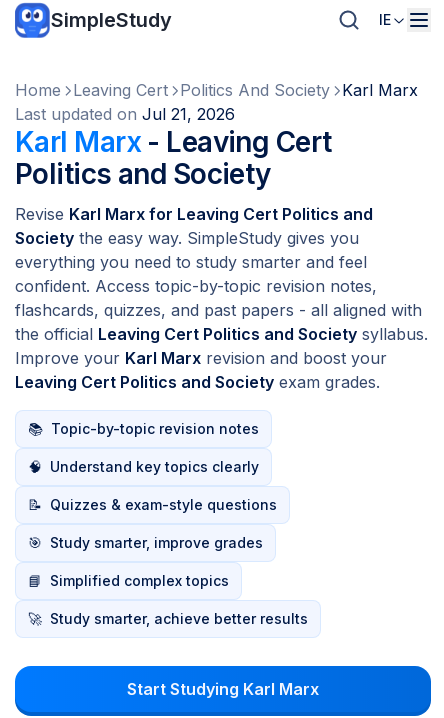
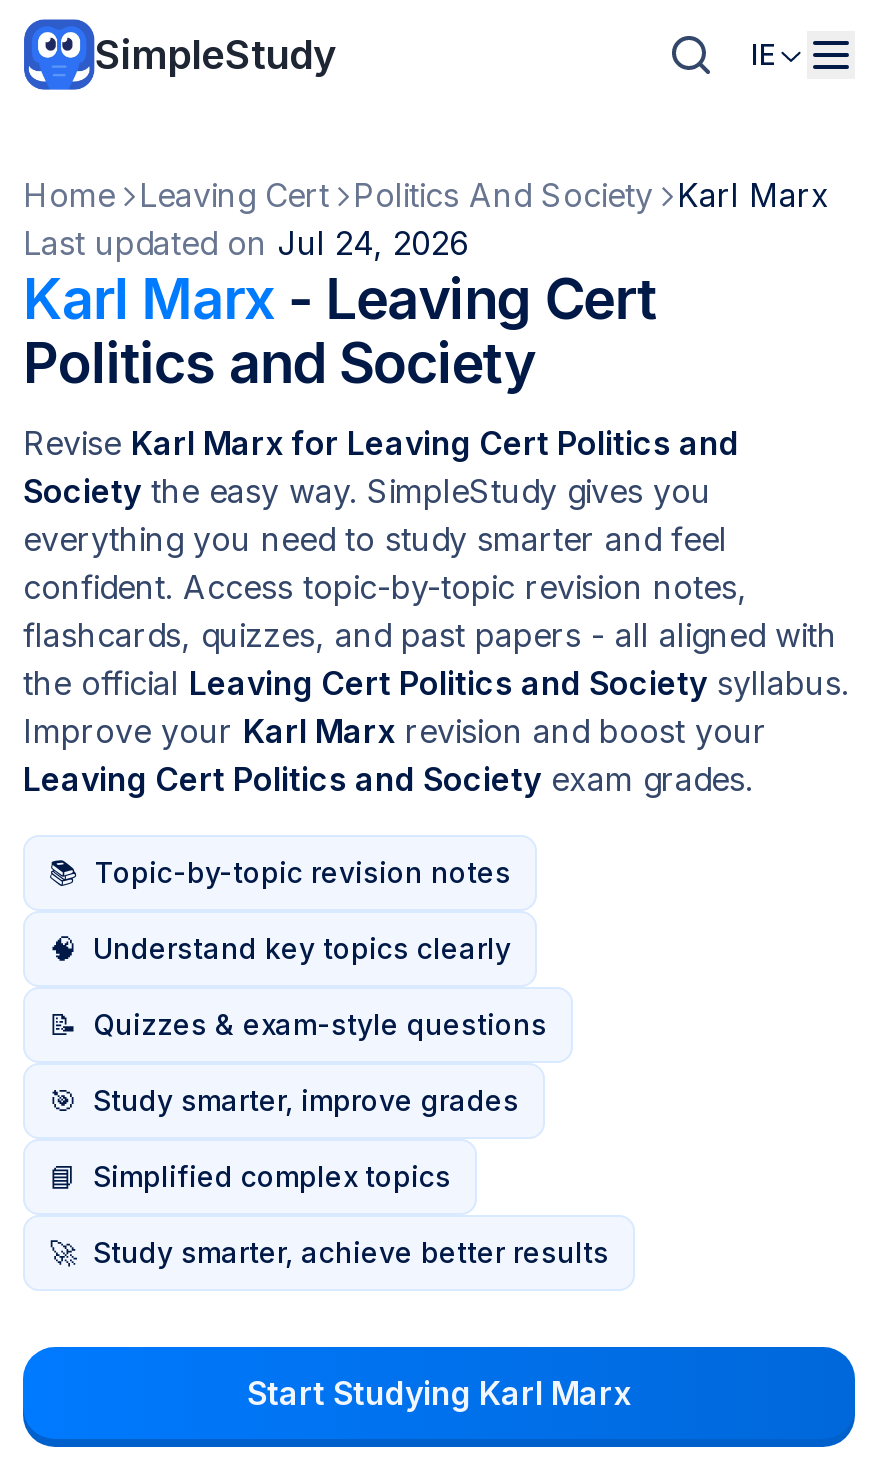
[15,104,235,124] Last updated on Jul 21, 2026 -> [23,223,469,263] Last updated on Jul 24, 2026

